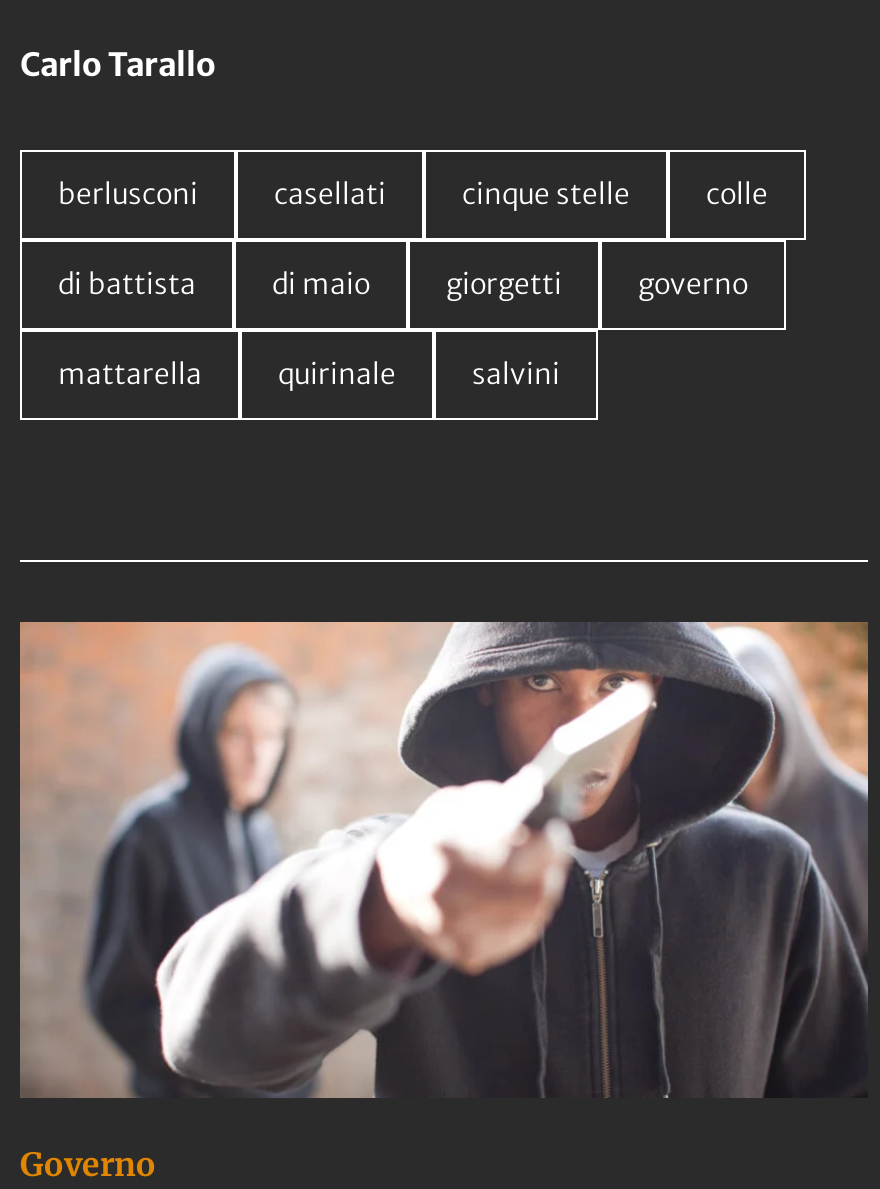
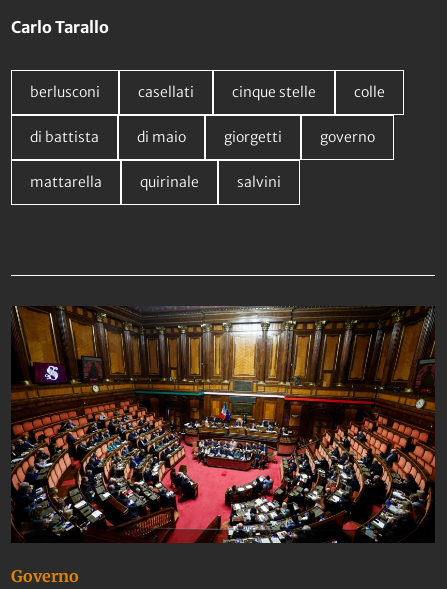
[18,619,870,1099] [image] -> [11,305,435,544] [image]

